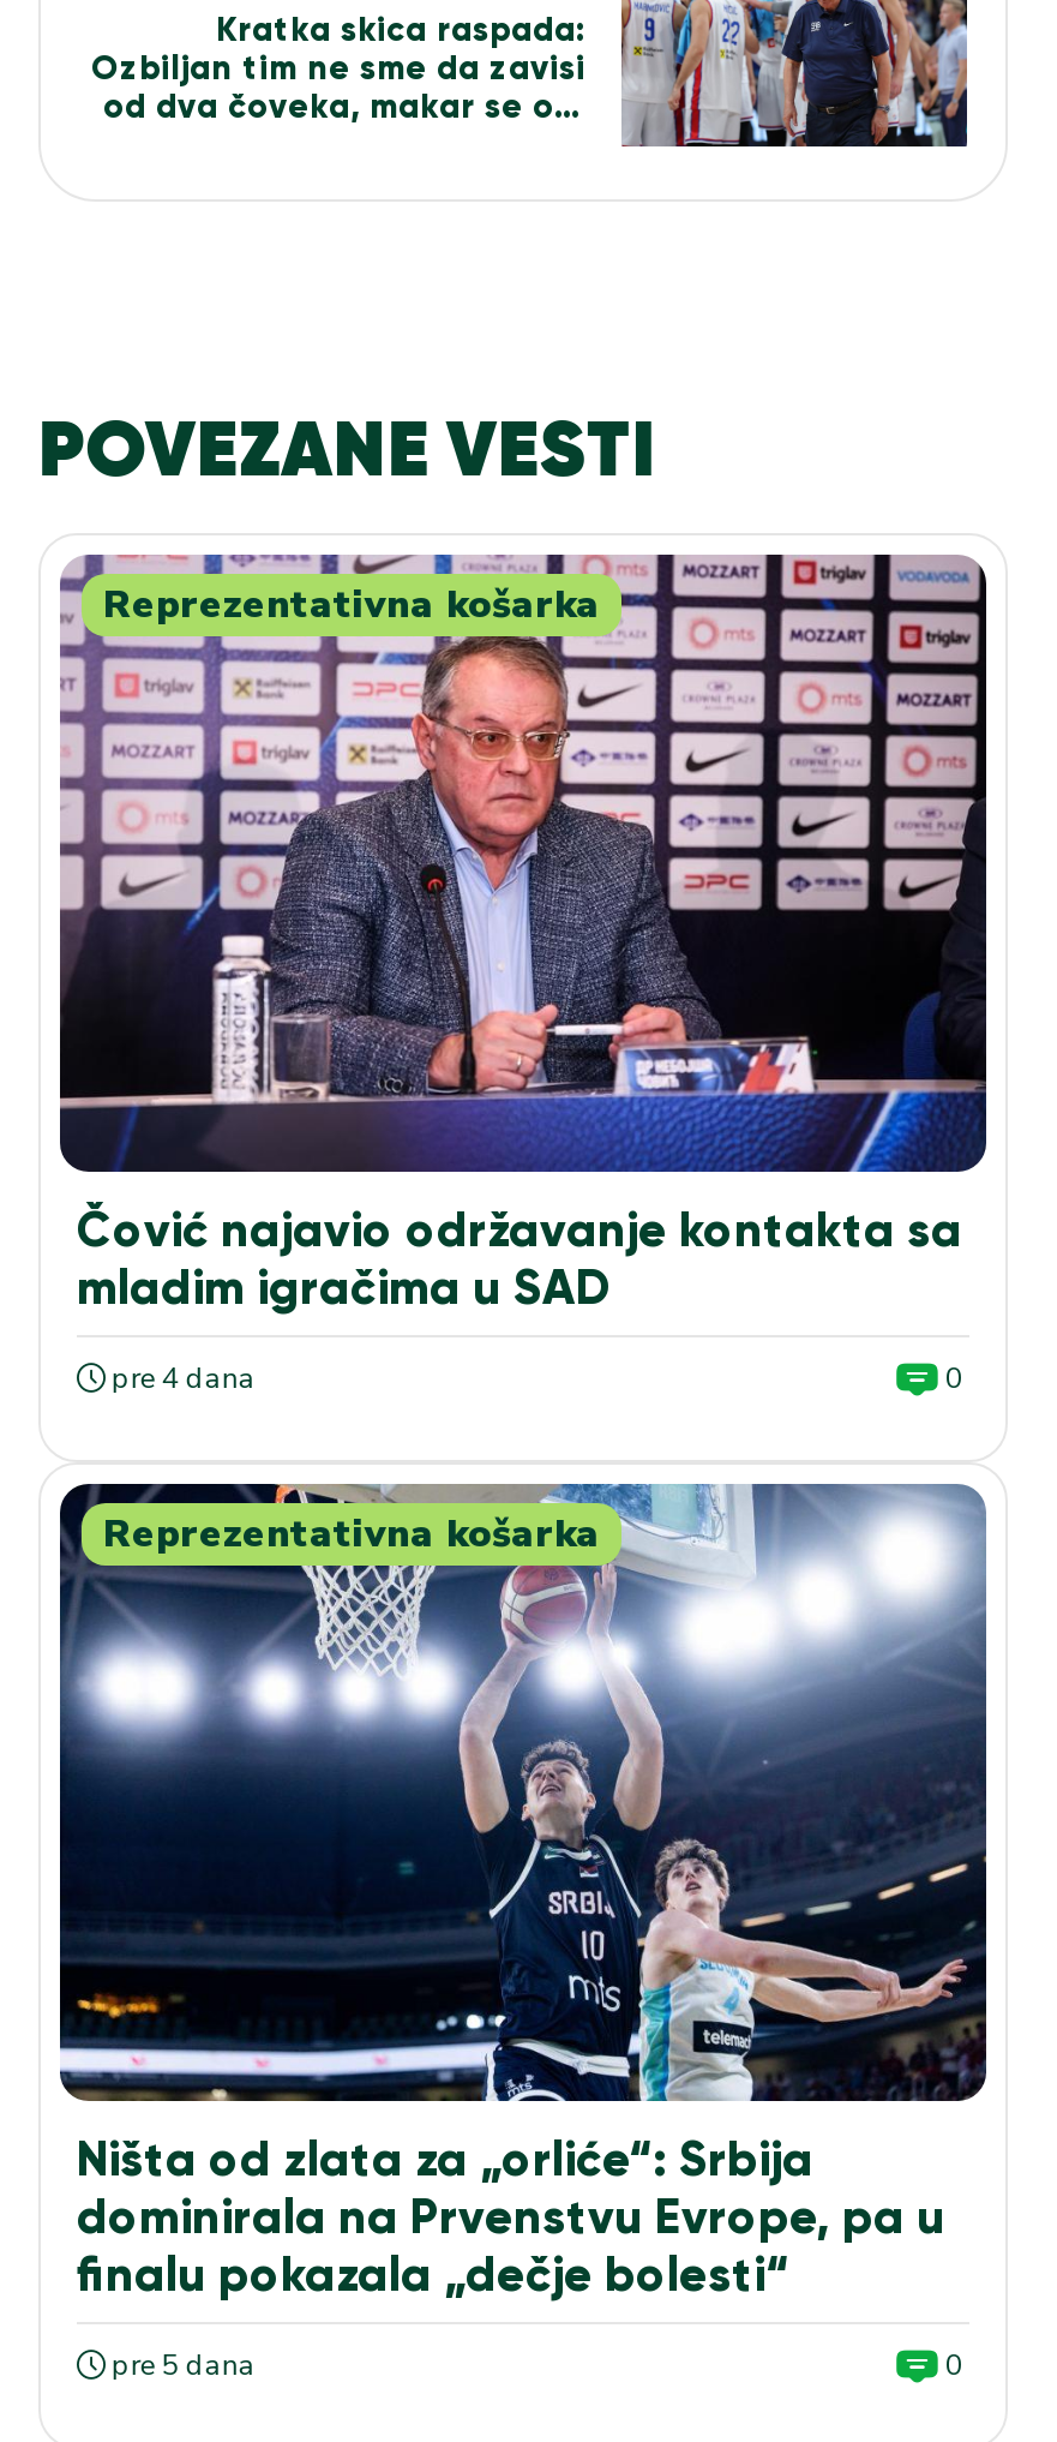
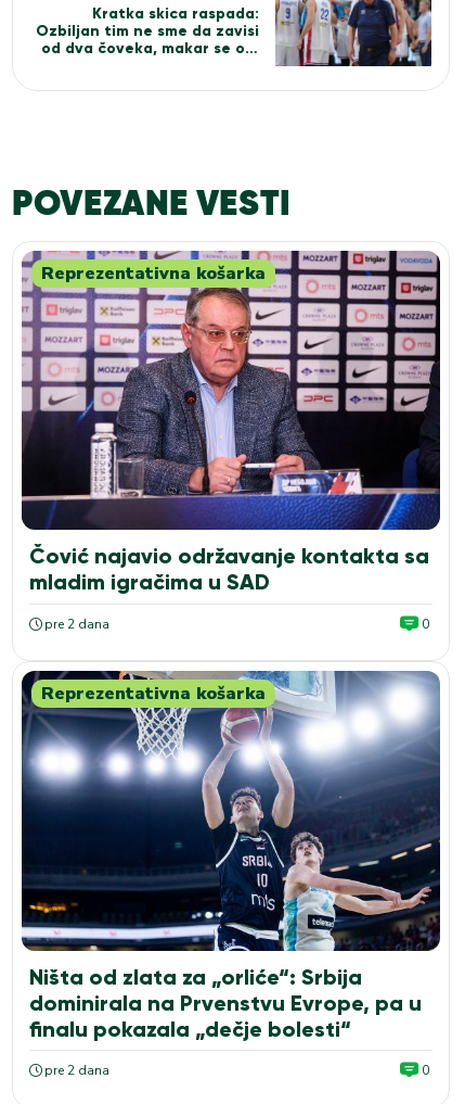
[111,1360,255,1398] pre 4 dana -> [45,615,110,632] pre 2 dana
[111,2347,255,2386] pre 5 dana -> [45,1061,110,1079] pre 2 dana

